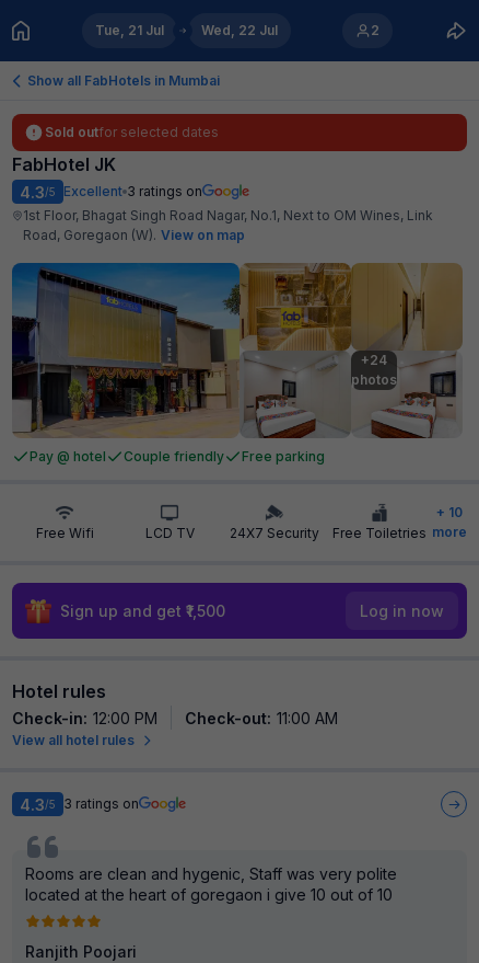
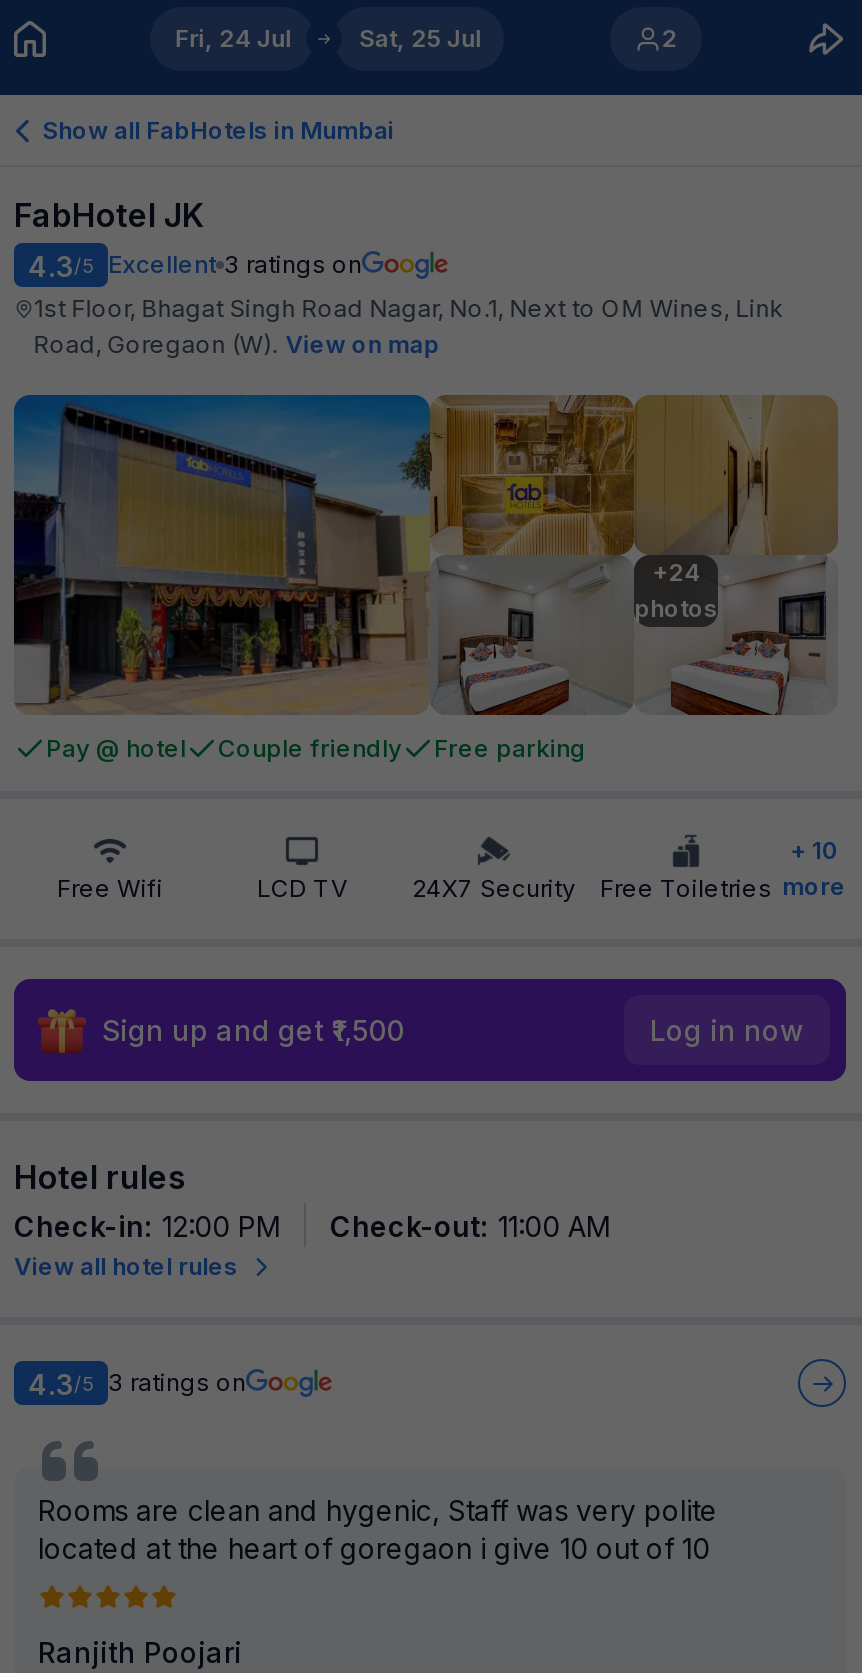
[95,22,164,38] Tue, 21 Jul -> [175,23,291,53] Fri, 24 Jul
[201,22,277,38] Wed, 22 Jul -> [359,23,481,53] Sat, 25 Jul
[45,124,219,140] Sold outfor selected dates -> none

